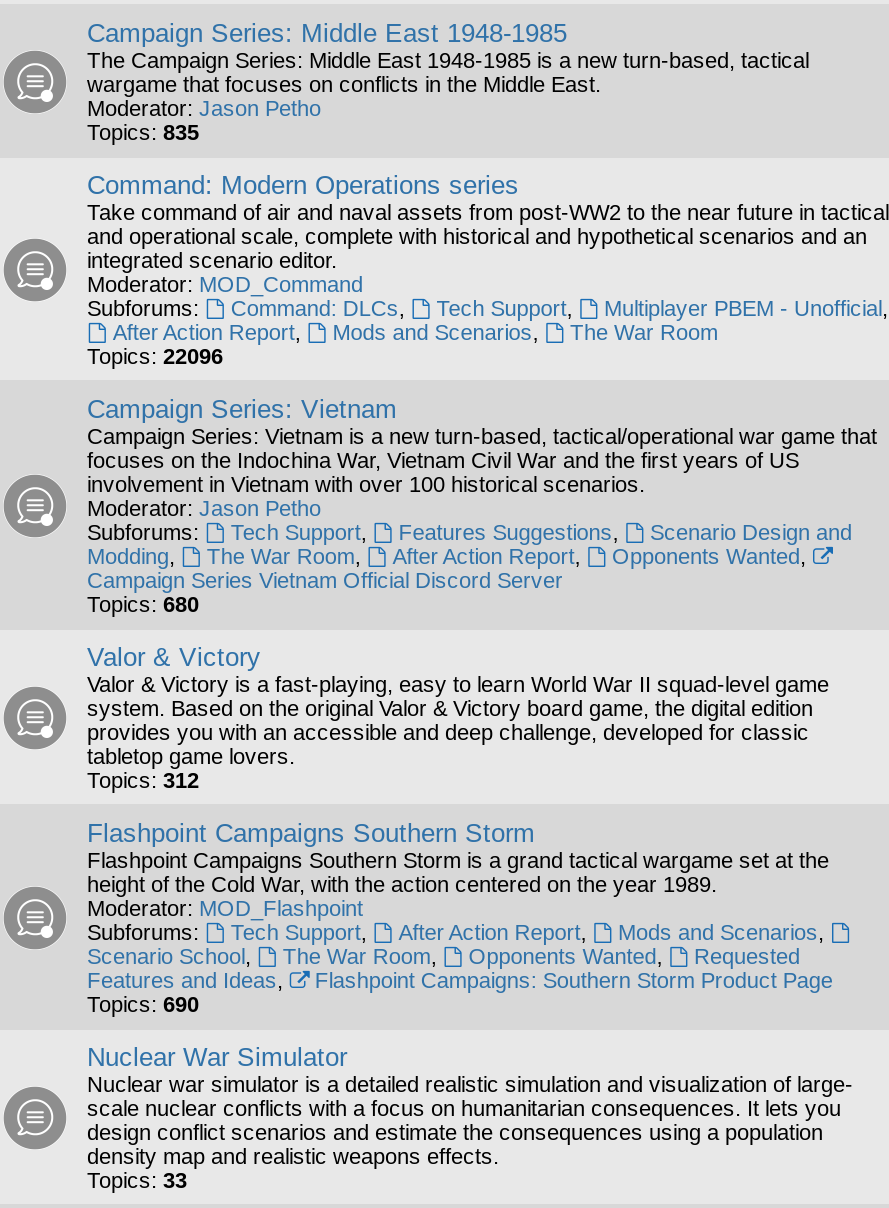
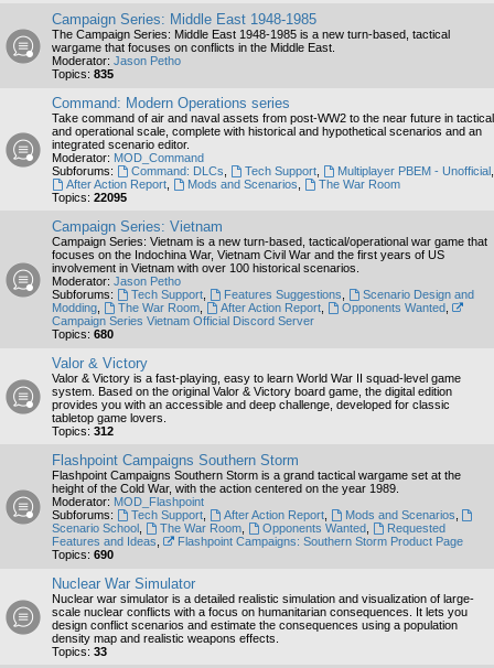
[87,344,223,368] Topics: 22096 -> [52,191,127,204] Topics: 22095

